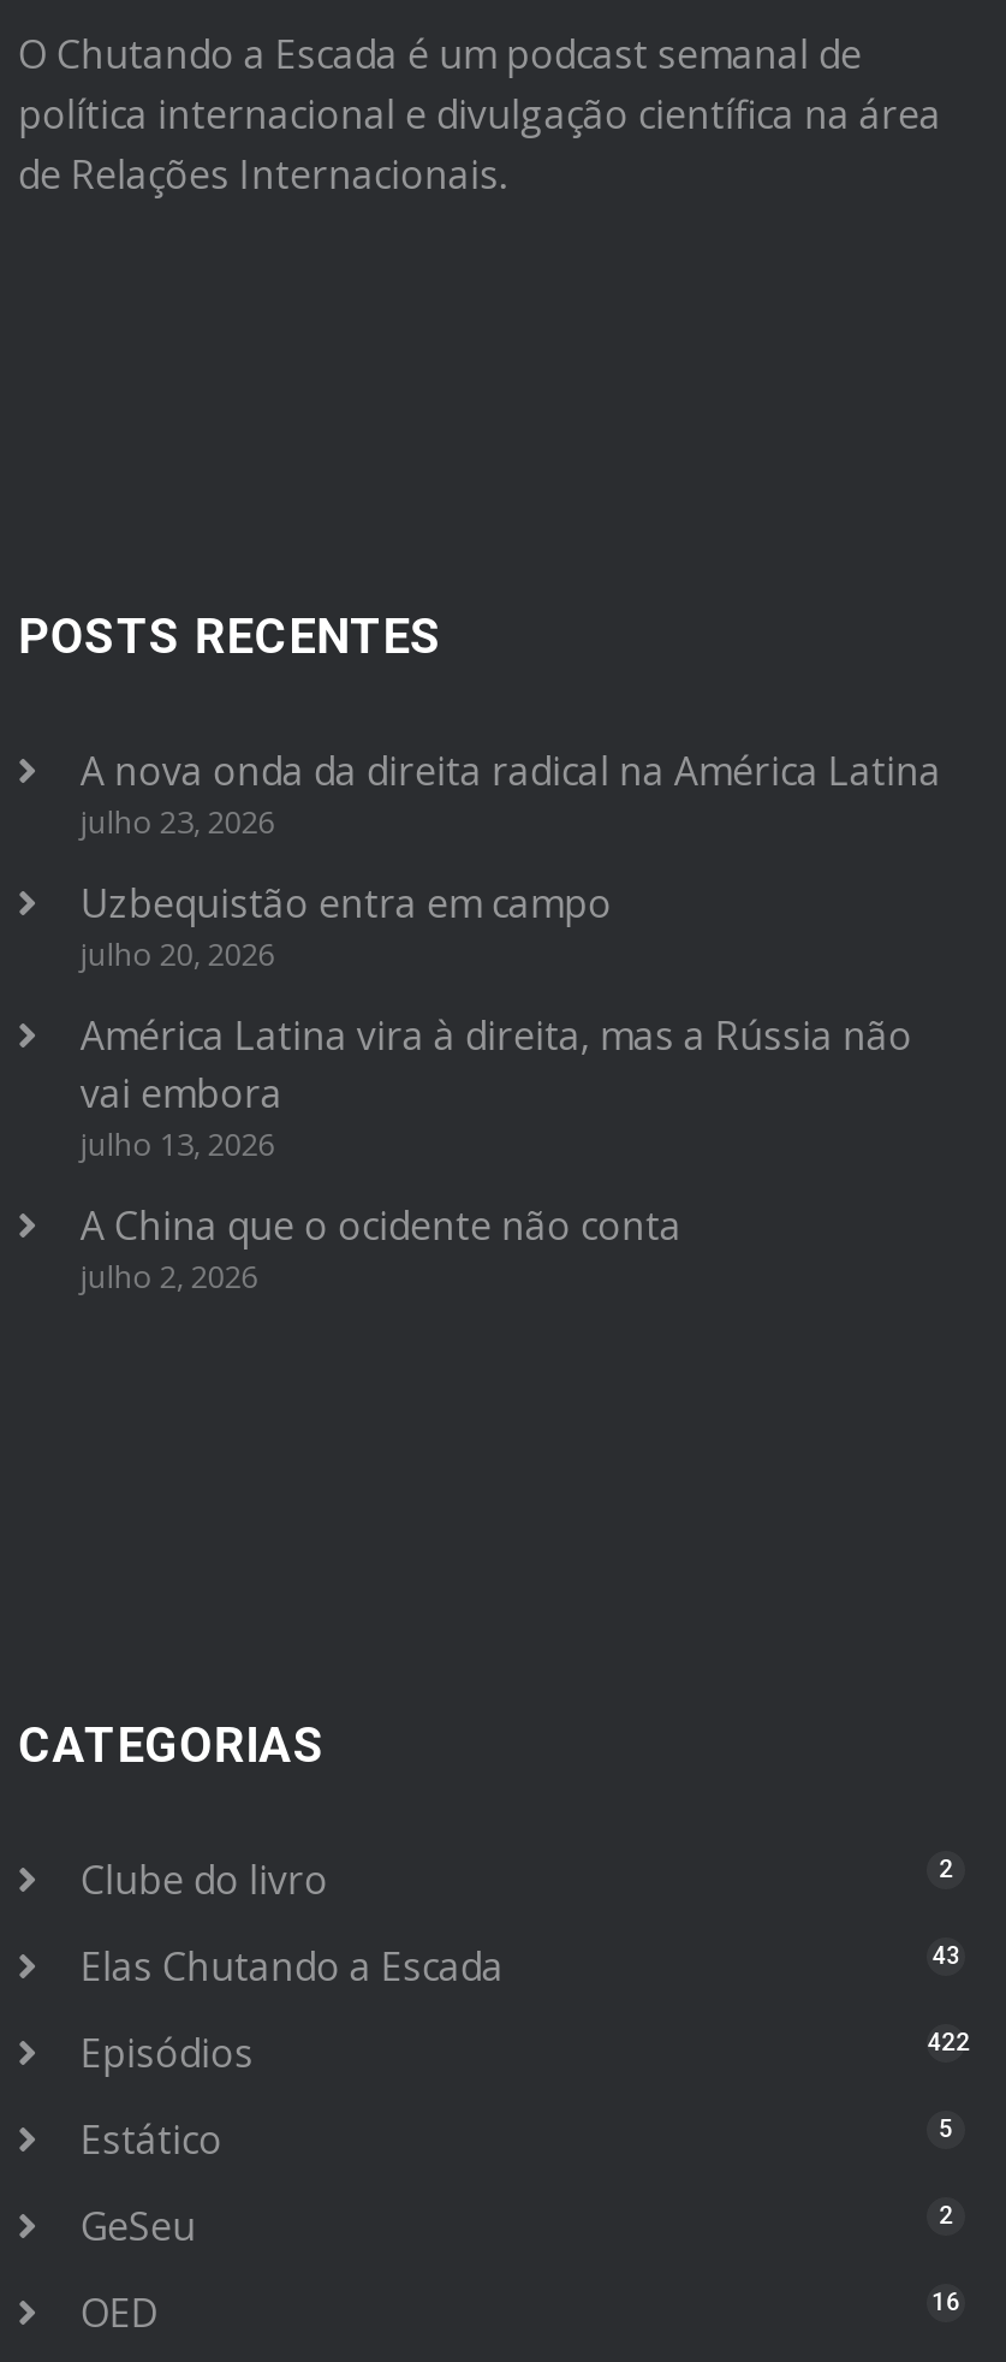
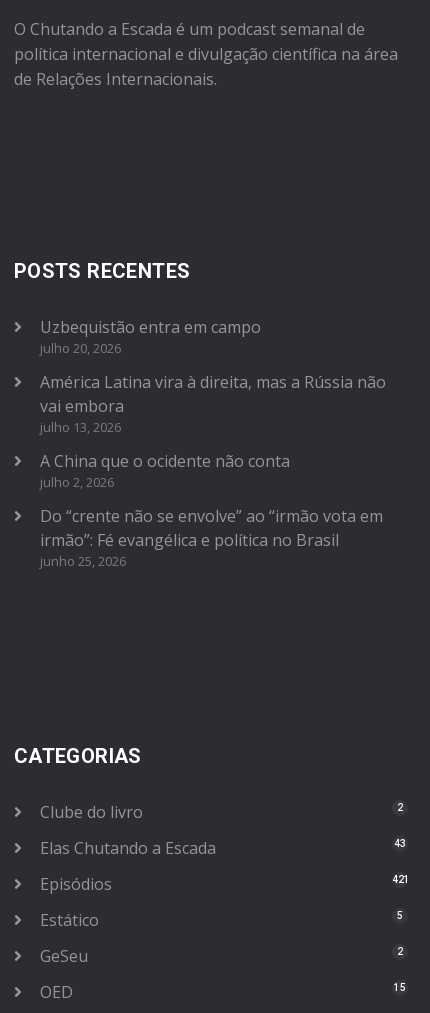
[80,744,941,843] A nova onda da direita radical na América Latina | julho 23, 2026 -> none
moved [80,877,912,1298] -> [40,316,386,491]: Uzbequistão entra em campo | julho 20, 2026 | América Latina vira à direita, mas a Rússia não | vai embora | julho 13, 2026 | A China que o ocidente não conta | julho 2, 2026
none -> [40,505,383,570] Do “crente não se envolve” ao “irmão vota em | irmão”: Fé evangélica e política no Brasil | junho 25, 2026
[927,2029,970,2055] 422 -> [392,874,410,885] 421
[932,2289,961,2315] 16 -> [394,982,406,993] 15

